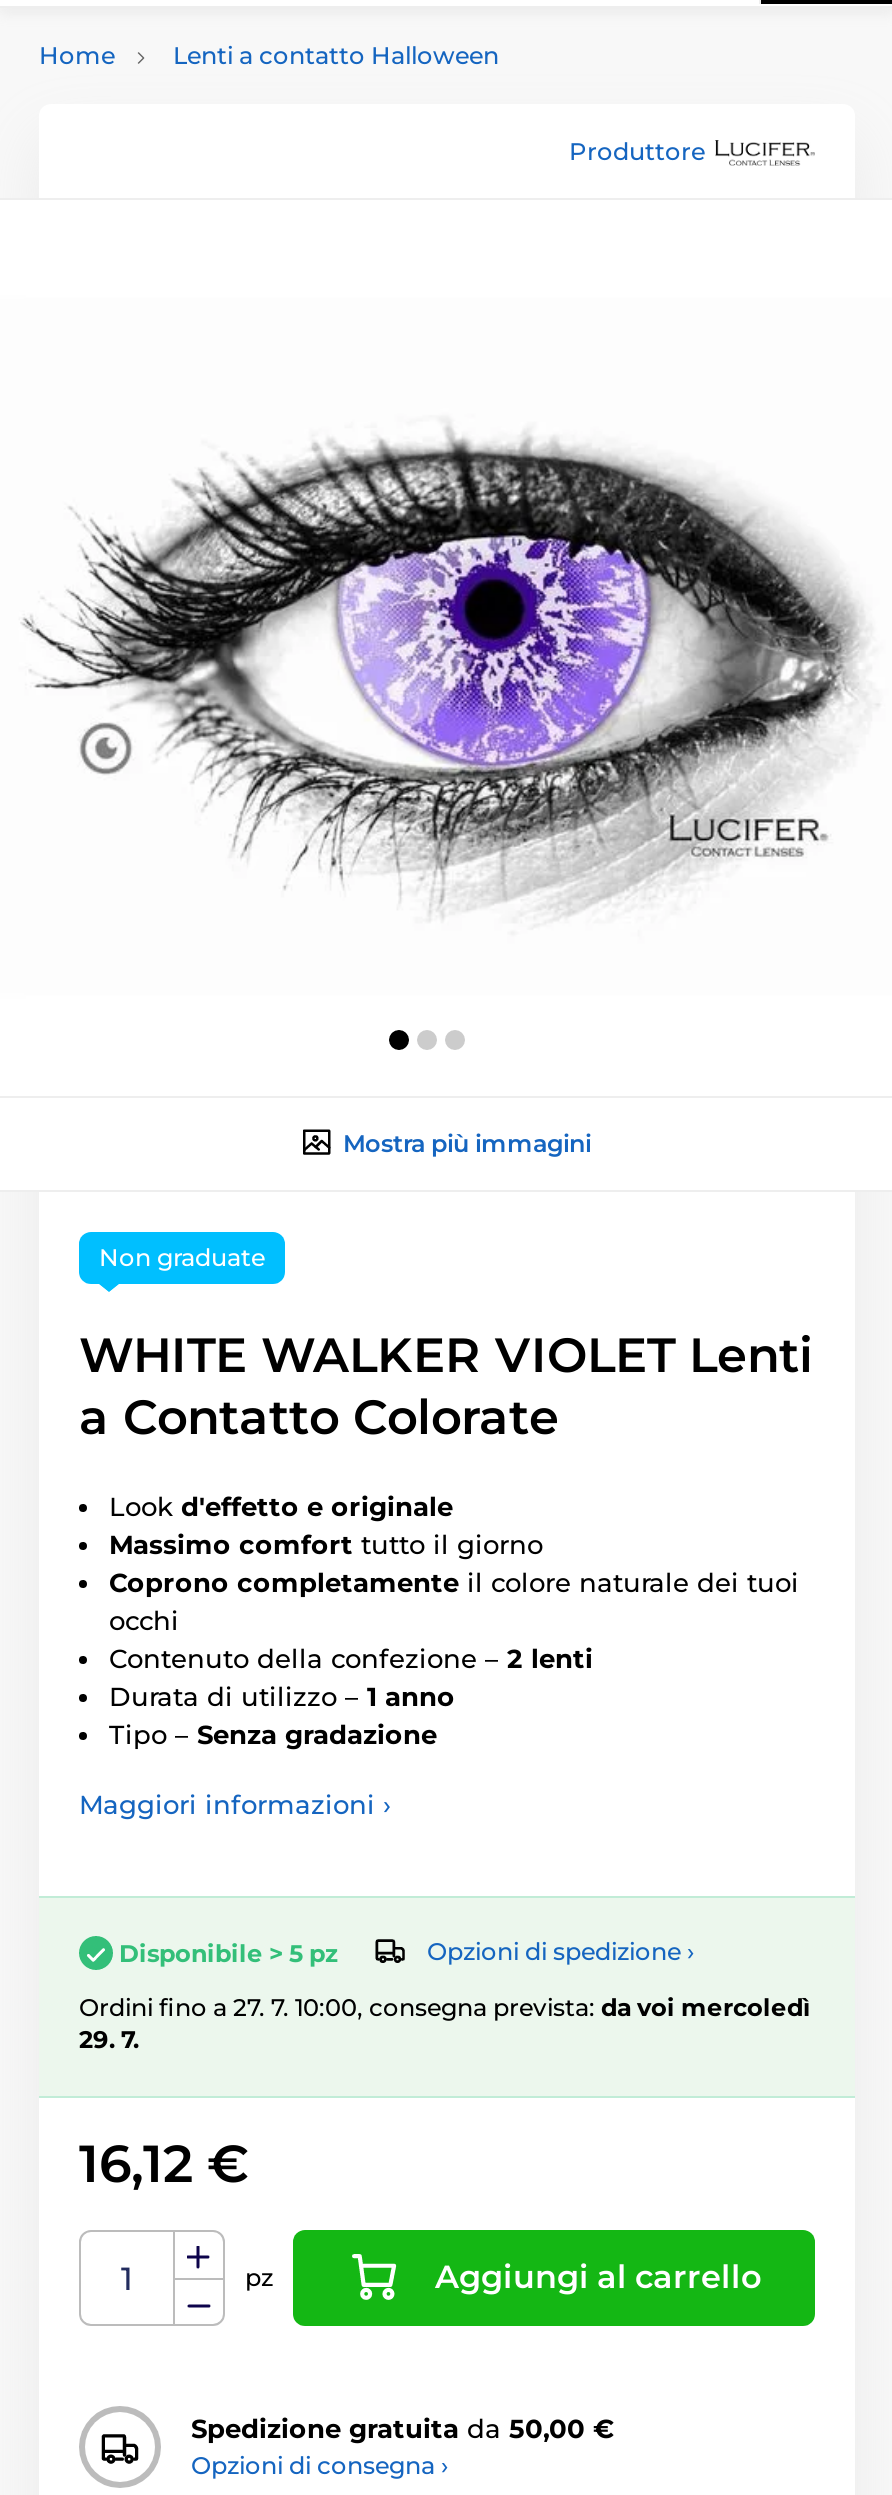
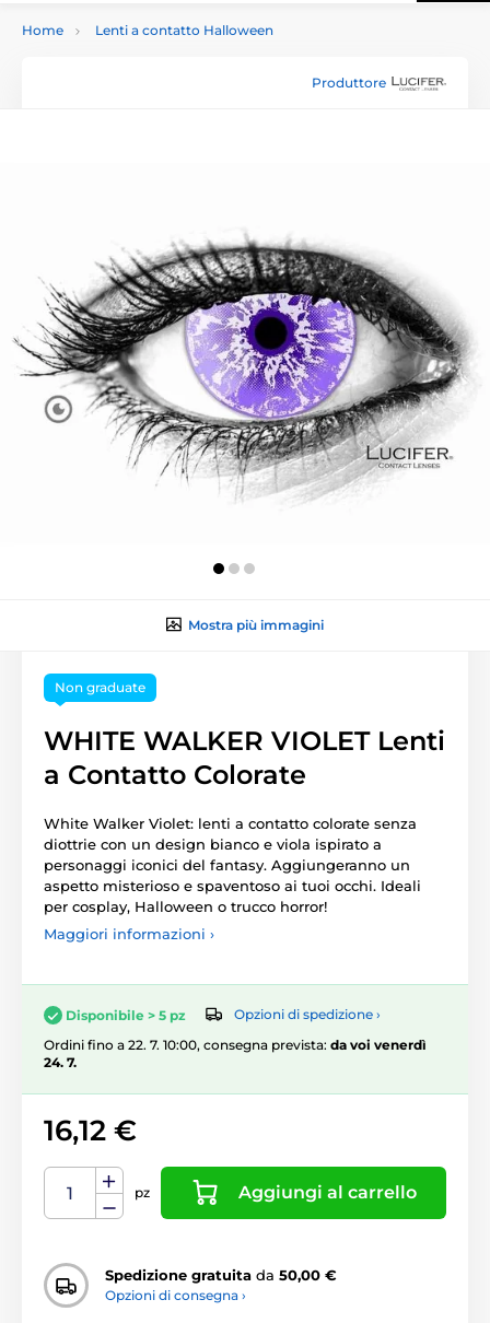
[109,1489,799,1749] Look d'effetto e originale | Massimo comfort tutto il giorno | Coprono completamente il colore naturale dei tuoi | occhi | Contenuto della confezione – 2 lenti | Durata di utilizzo – 1 anno | Tipo – Senza gradazione -> [44,814,421,915] White Walker Violet: lenti a contatto colorate senza | diottrie con un design bianco e viola ispirato a | personaggi iconici del fantasy. Aggiungeranno un | aspetto misterioso e spaventoso ai tuoi occhi. Ideali | per cosplay, Halloween o trucco horror!
[79,1992,811,2022] Ordini fino a 27. 7. 10:00, consegna prevista: da voi mercoledì -> [44,1036,427,1053] Ordini fino a 22. 7. 10:00, consegna prevista: da voi venerdì
[79,2024,139,2054] 29. 7. -> [44,1054,77,1070] 24. 7.

